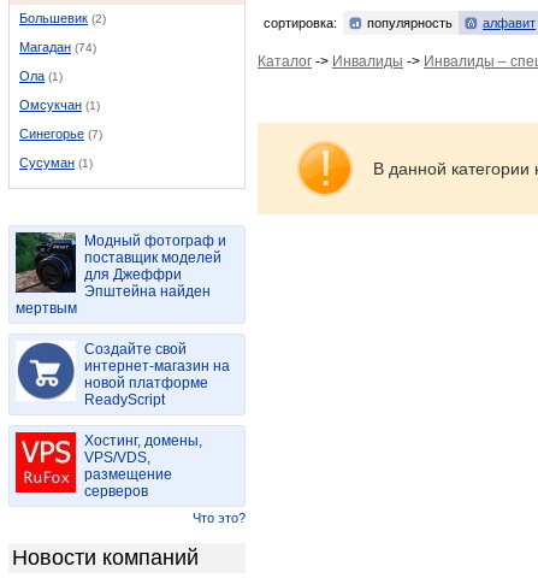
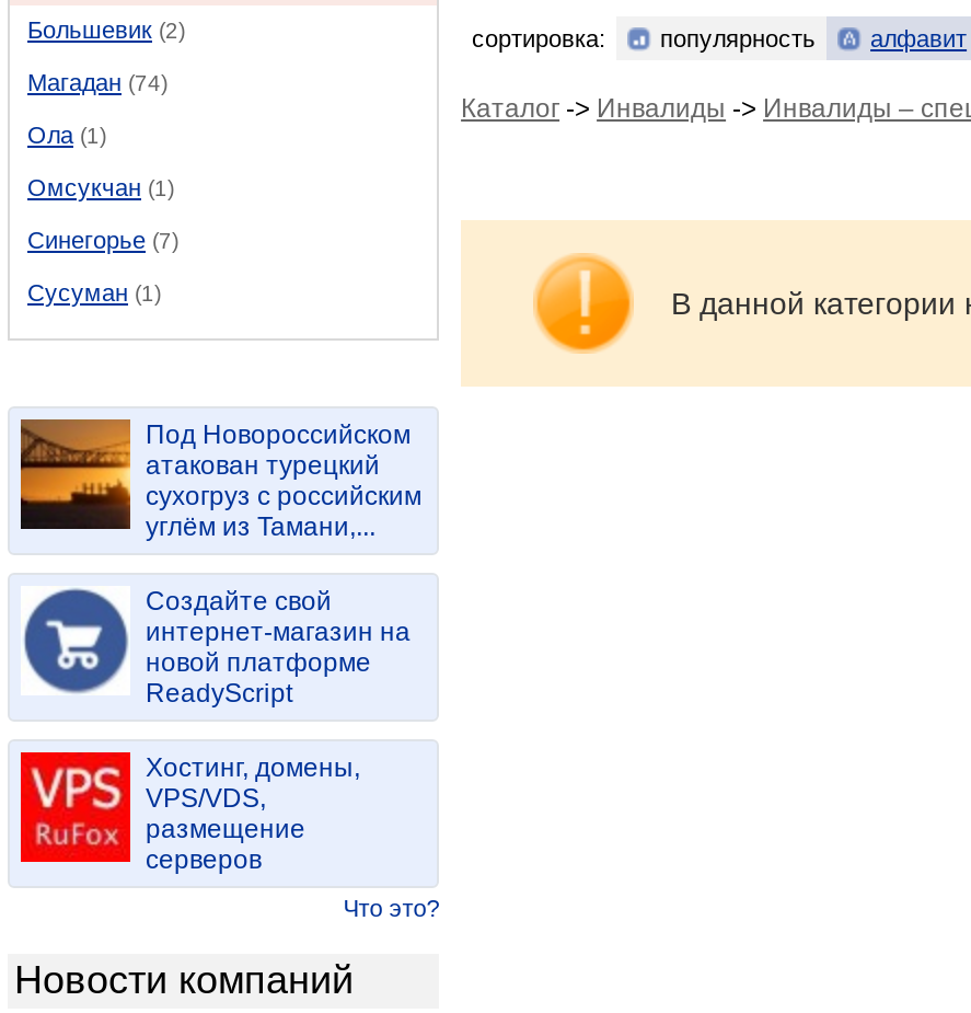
[14,231,226,317] [image] | Модный фотограф и | поставщик моделей | для Джеффри | Эпштейна найден | мертвым -> [19,417,421,542] [image] | Под Новороссийском | атакован турецкий | сухогруз с российским | углём из Тамани,...

